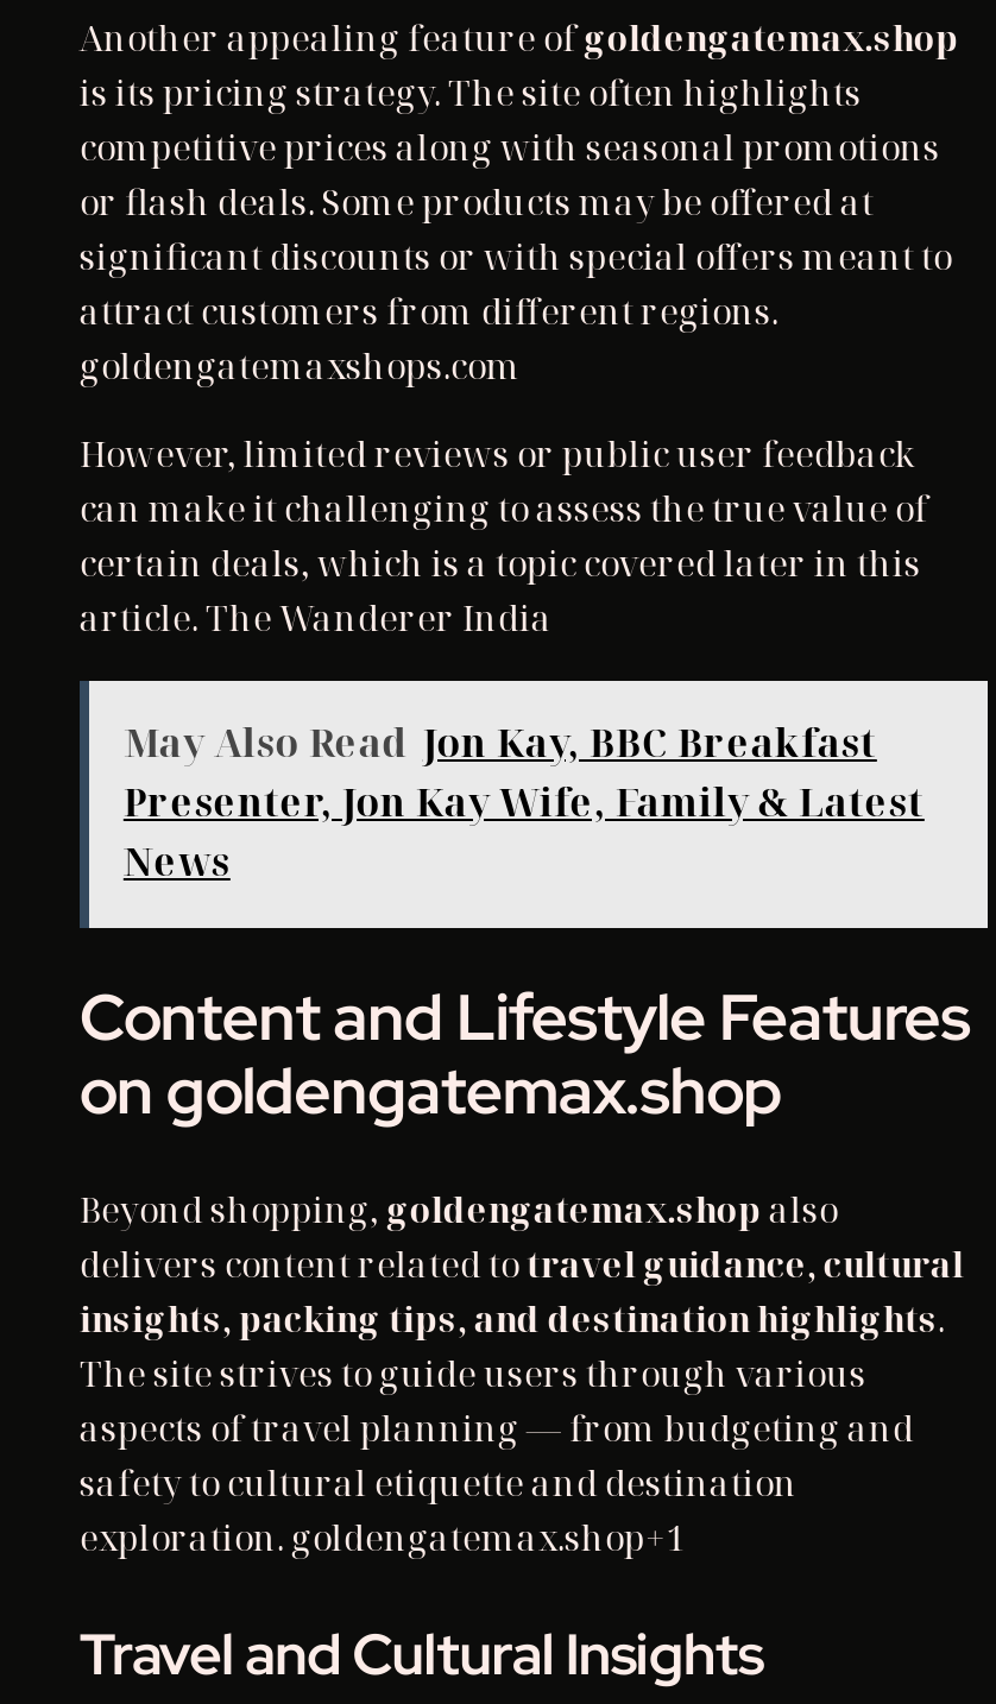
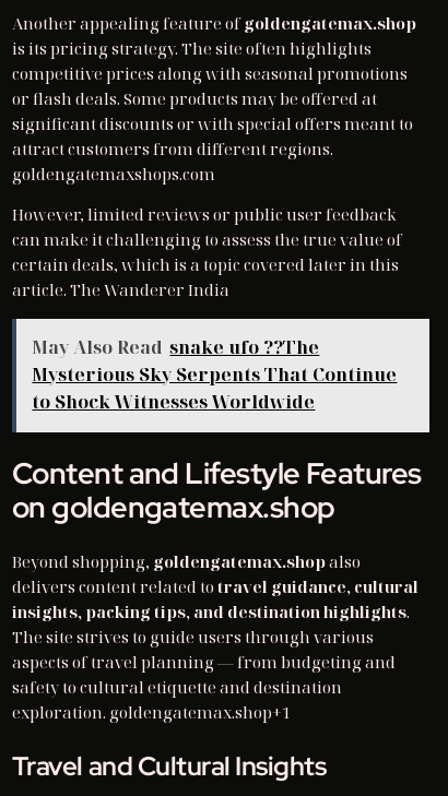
[123,717,924,888] May Also Read Jon Kay, BBC Breakfast | Presenter, Jon Kay Wife, Family & Latest | News -> [32,335,397,414] May Also Read snake ufo ??The | Mysterious Sky Serpents That Continue | to Shock Witnesses Worldwide

